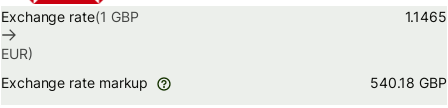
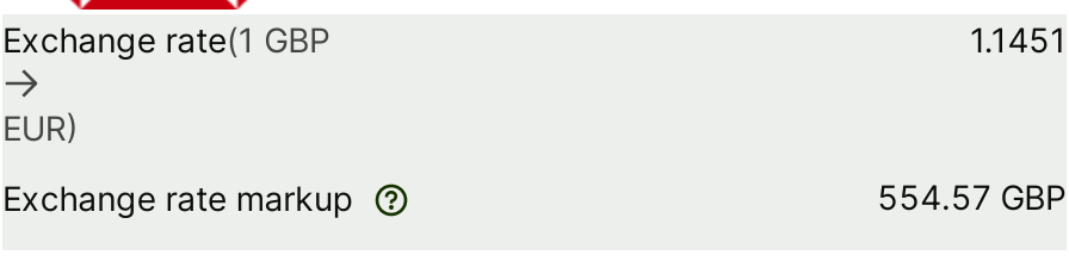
[404,8,447,25] 1.1465 -> [970,19,1067,60] 1.1451
[370,74,447,91] 540.18 GBP -> [878,177,1067,217] 554.57 GBP

